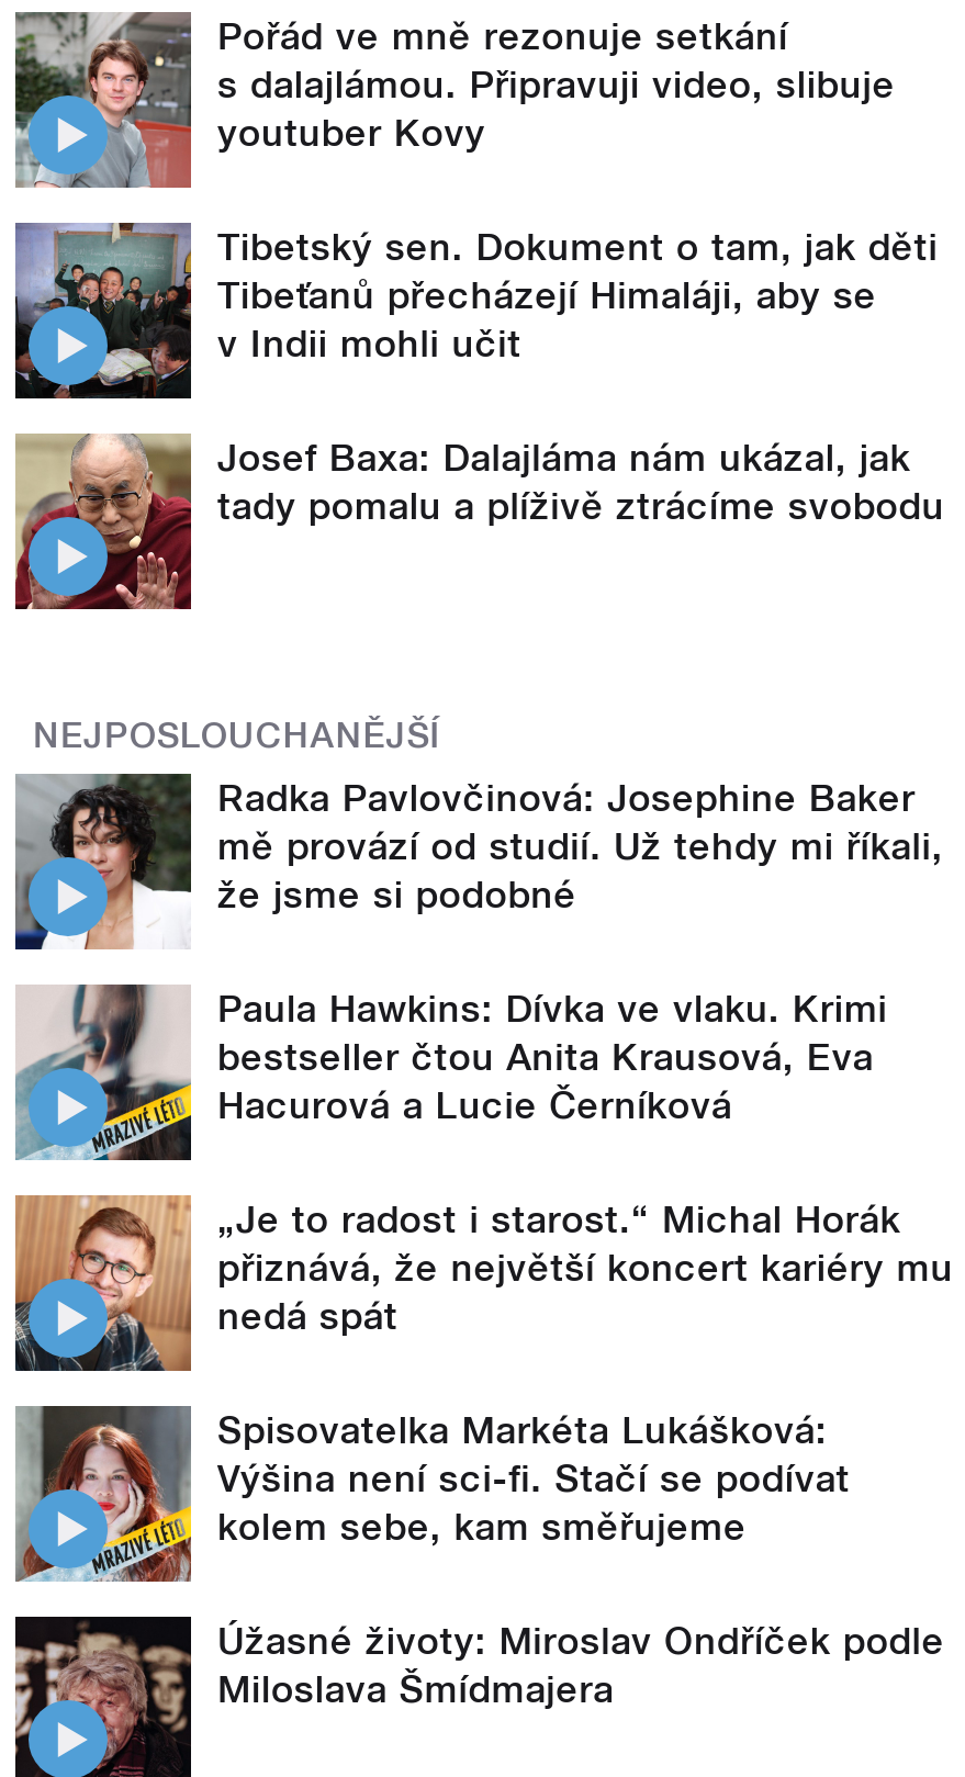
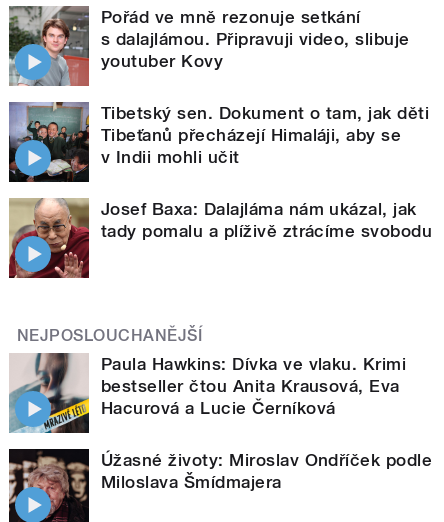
[15,772,943,952] [image] | Radka Pavlovčinová: Josephine Baker | mě provází od studií. Už tehdy mi říkali, | že jsme si podobné -> none
[13,1193,953,1548] [image] | „Je to radost i starost.“ Michal Horák | přiznává, že největší koncert kariéry mu | nedá spát | Spisovatelka Markéta Lukášková: | Výšina není sci-fi. Stačí se podívat | kolem sebe, kam směřujeme -> none
[18,1404,193,1584] [image] -> none

